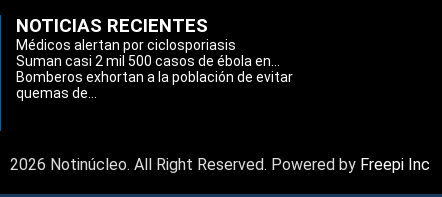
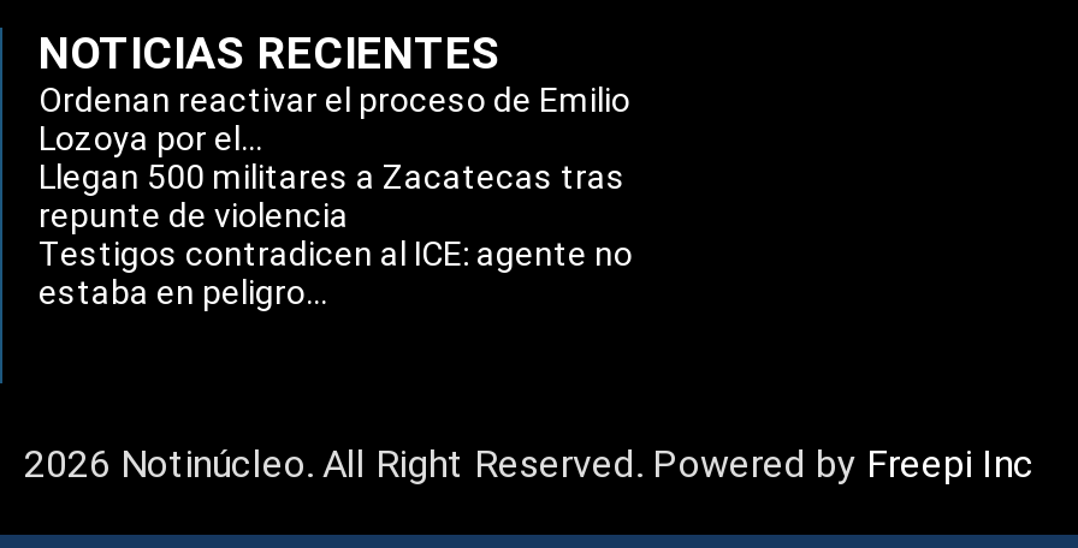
[16,37,293,101] Médicos alertan por ciclosporiasis | Suman casi 2 mil 500 casos de ébola en... | Bomberos exhortan a la población de evitar | quemas de... -> [38,81,633,312] Ordenan reactivar el proceso de Emilio | Lozoya por el... | Llegan 500 militares a Zacatecas tras | repunte de violencia | Testigos contradicen al ICE: agente no | estaba en peligro...

